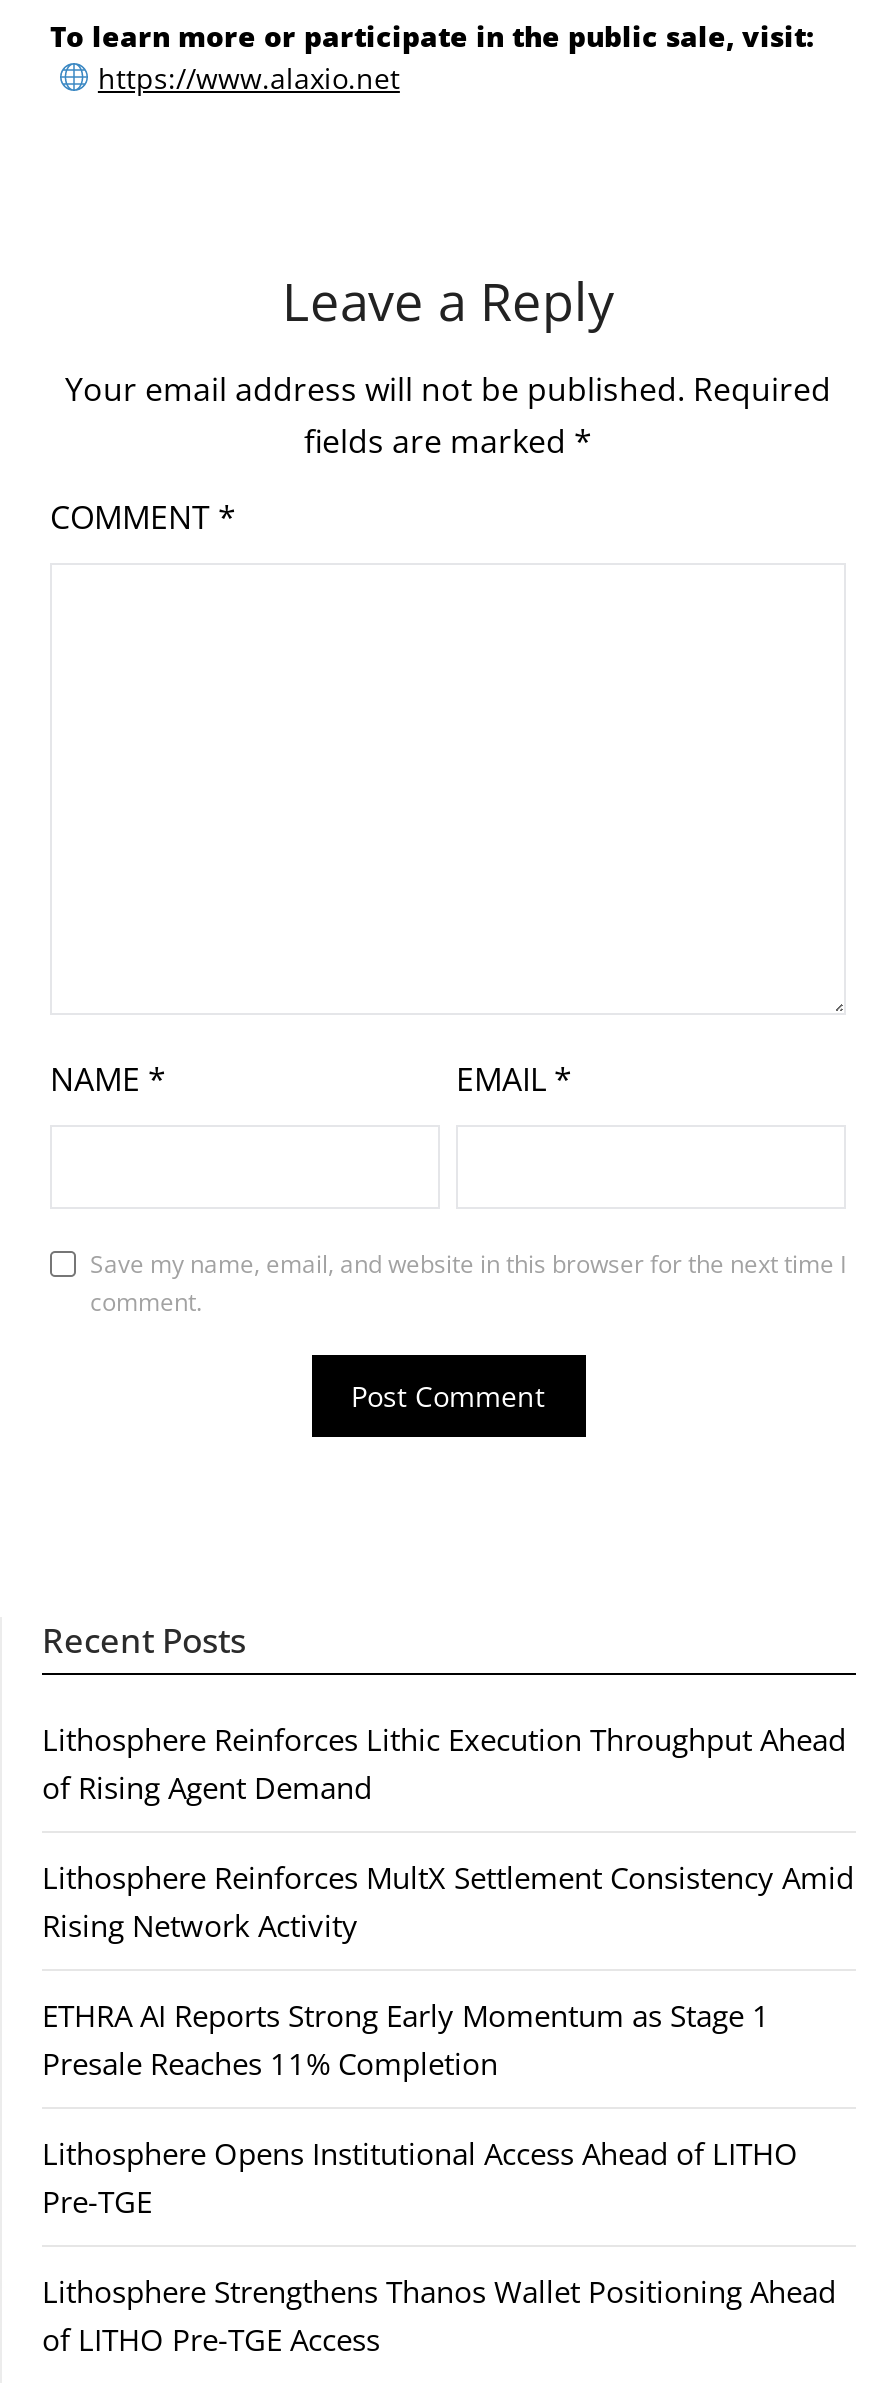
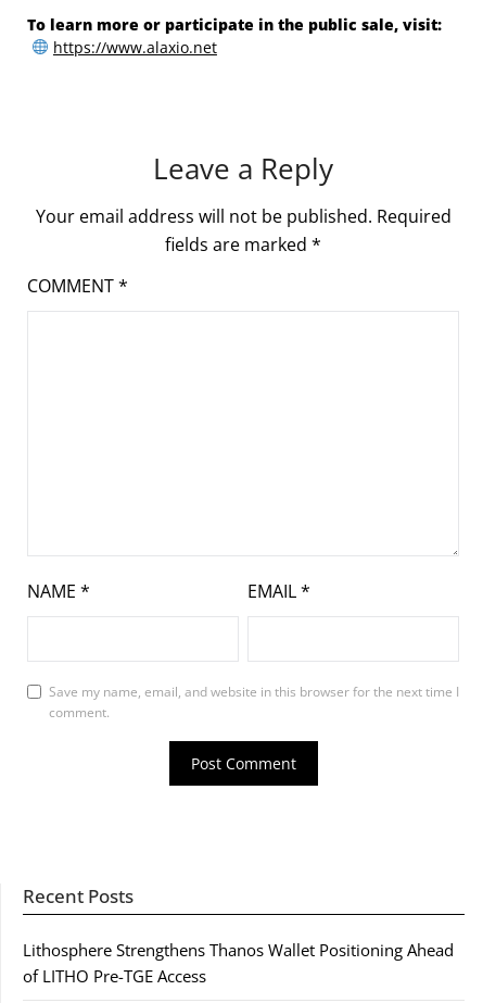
[42,1719,854,2221] Lithosphere Reinforces Lithic Execution Throughput Ahead | of Rising Agent Demand | Lithosphere Reinforces MultX Settlement Consistency Amid | Rising Network Activity | ETHRA AI Reports Strong Early Momentum as Stage 1 | Presale Reaches 11% Completion | Lithosphere Opens Institutional Access Ahead of LITHO | Pre-TGE -> none

